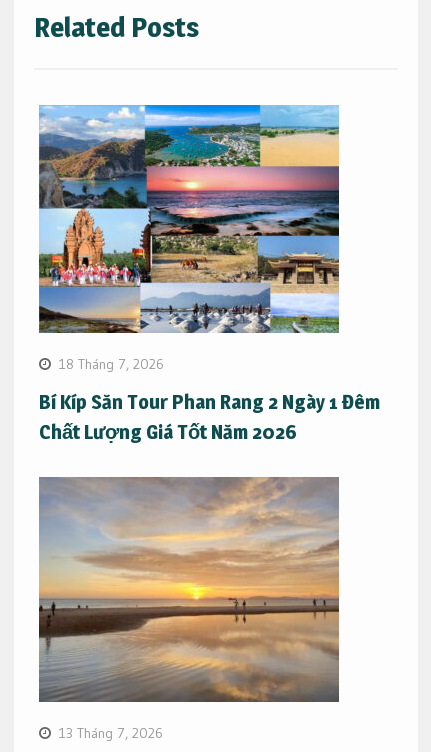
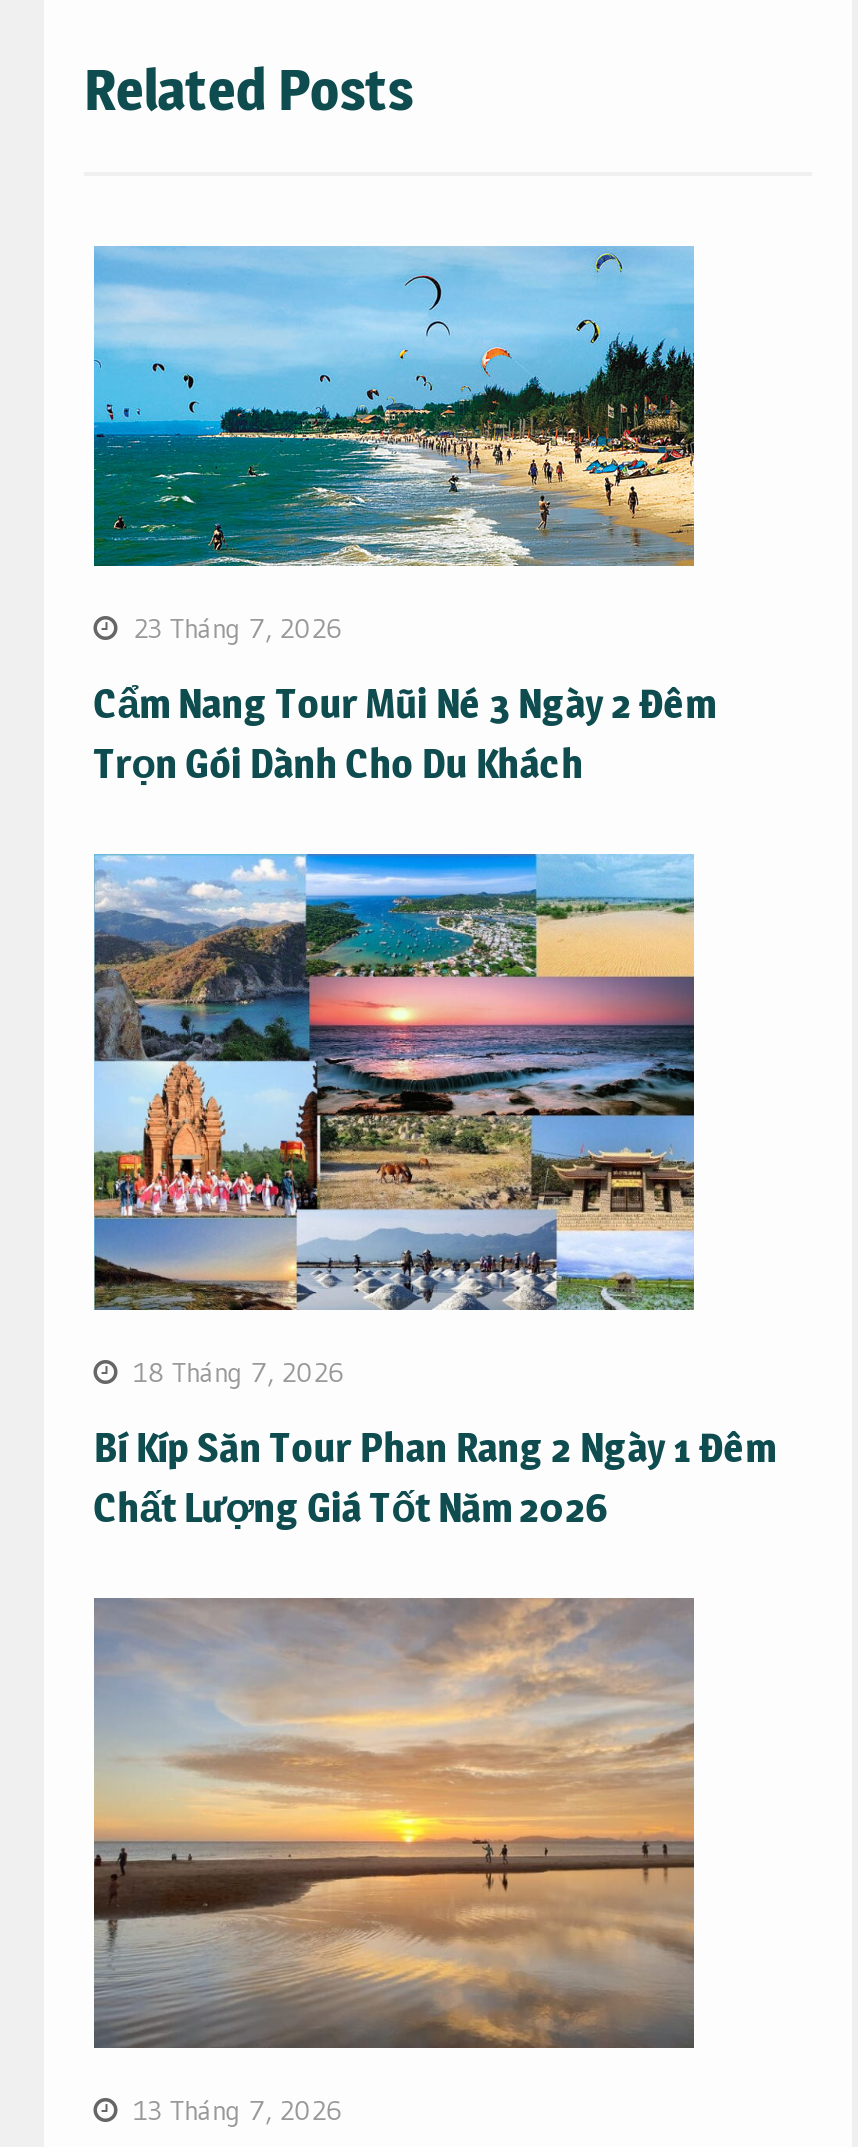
none -> [92,248,715,787] [image] | 23 Tháng 7, 2026 | Cẩm Nang Tour Mũi Né 3 Ngày 2 Đêm | Trọn Gói Dành Cho Du Khách

